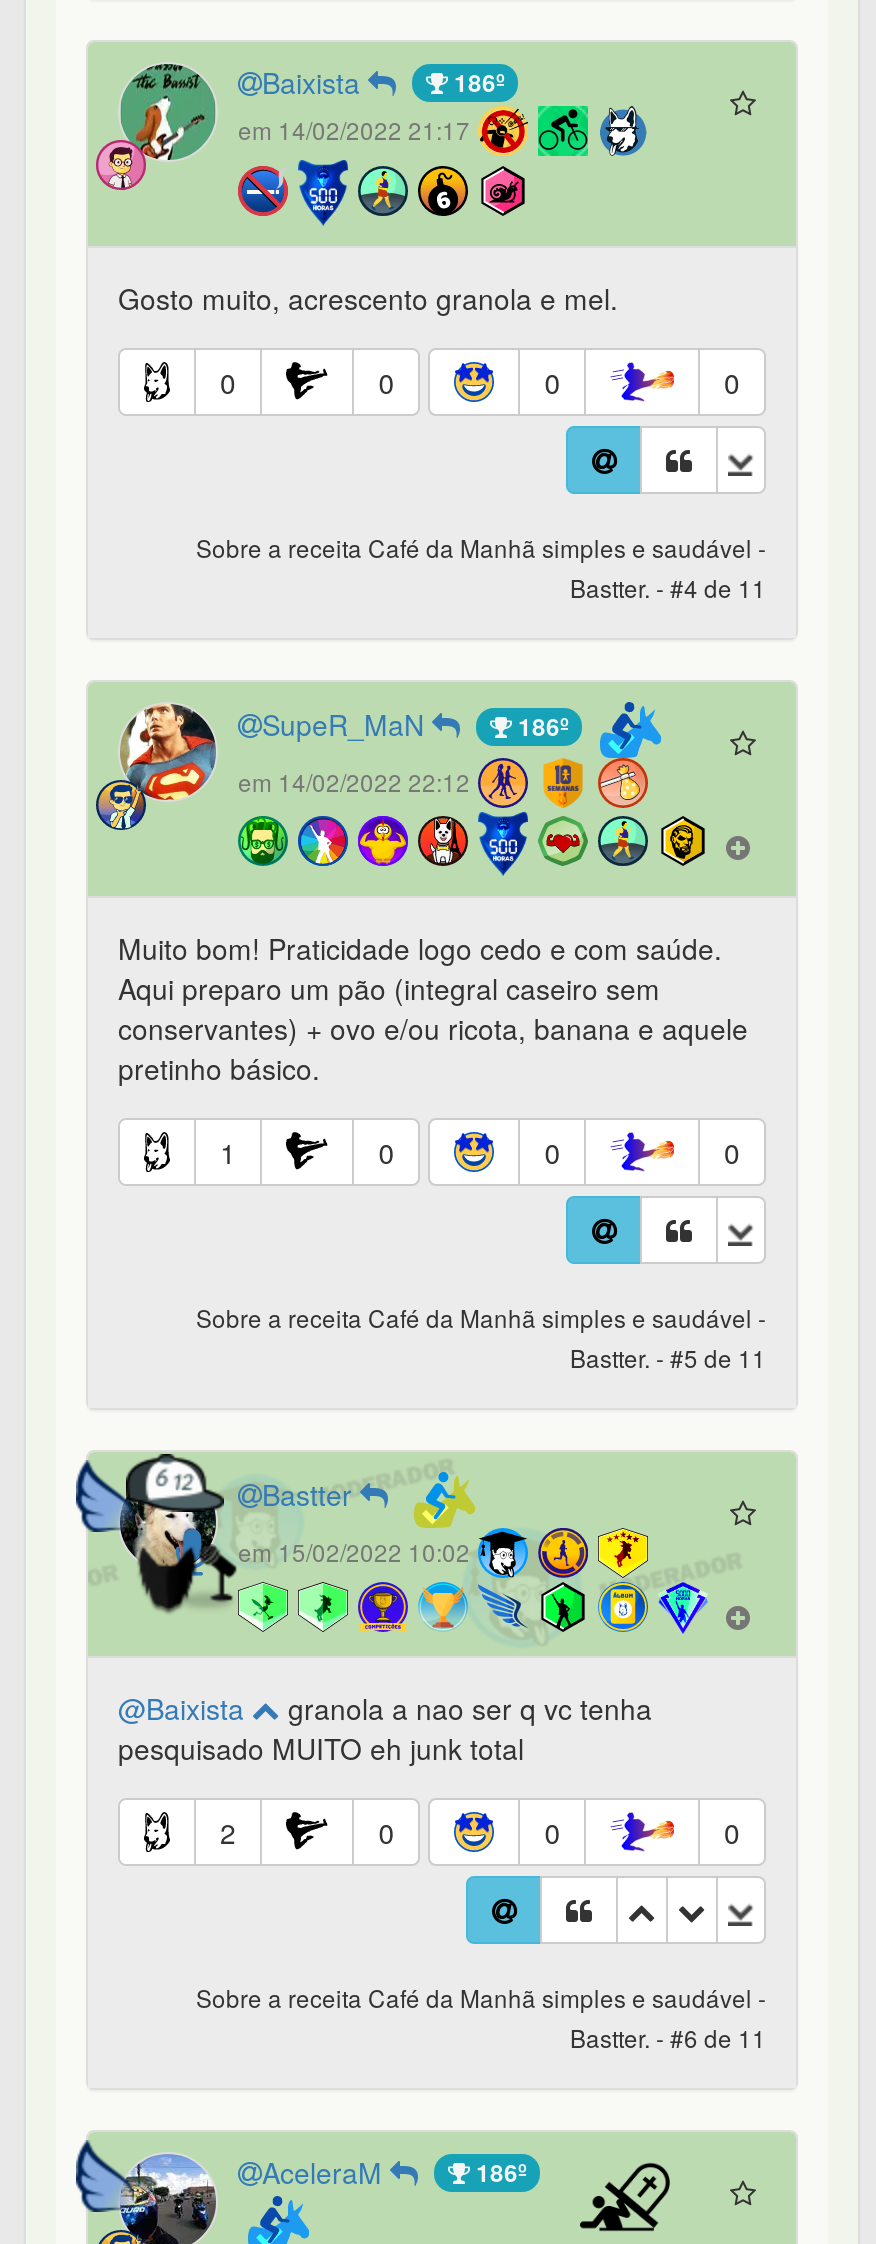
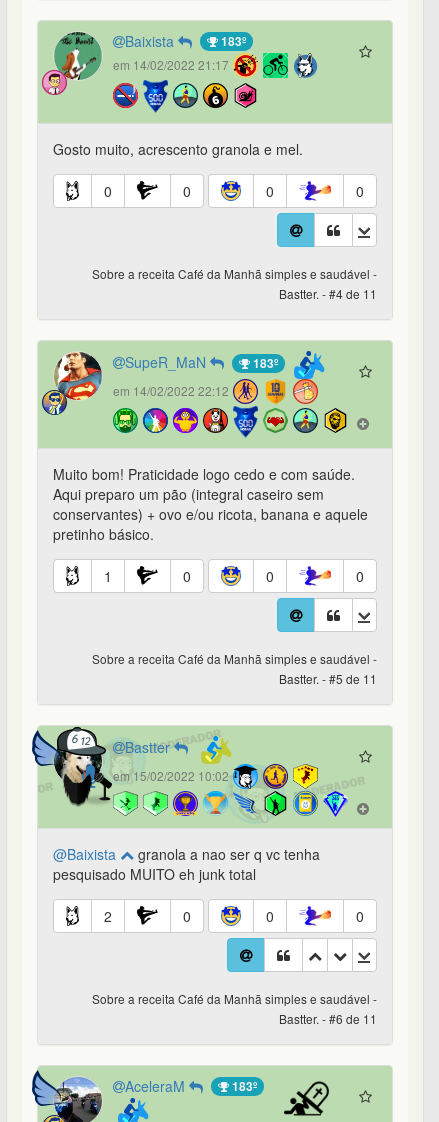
[448,65,504,101] 186º -> [218,32,246,50] 183º
[512,708,568,744] 186º -> [250,354,278,372] 183º
[470,2155,526,2191] 186º -> [229,1077,257,1095] 183º

